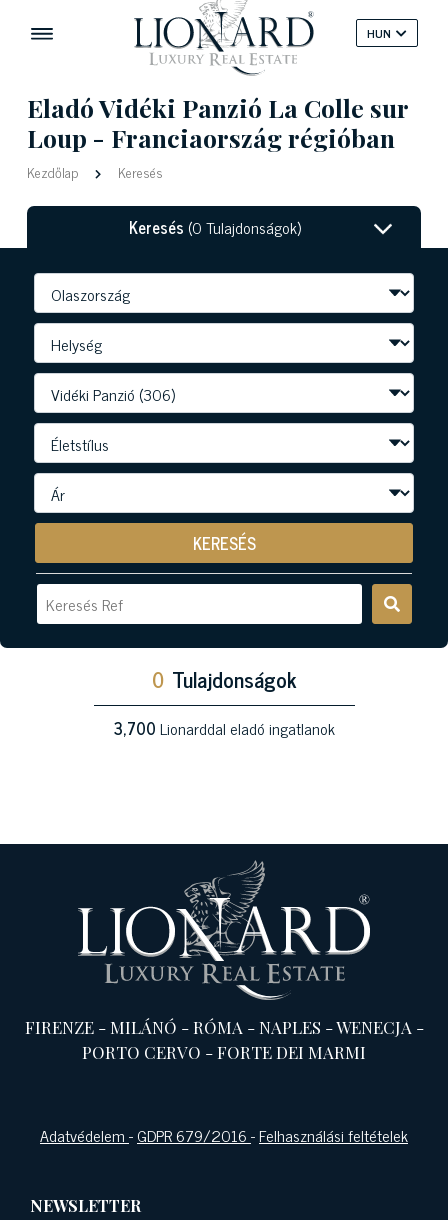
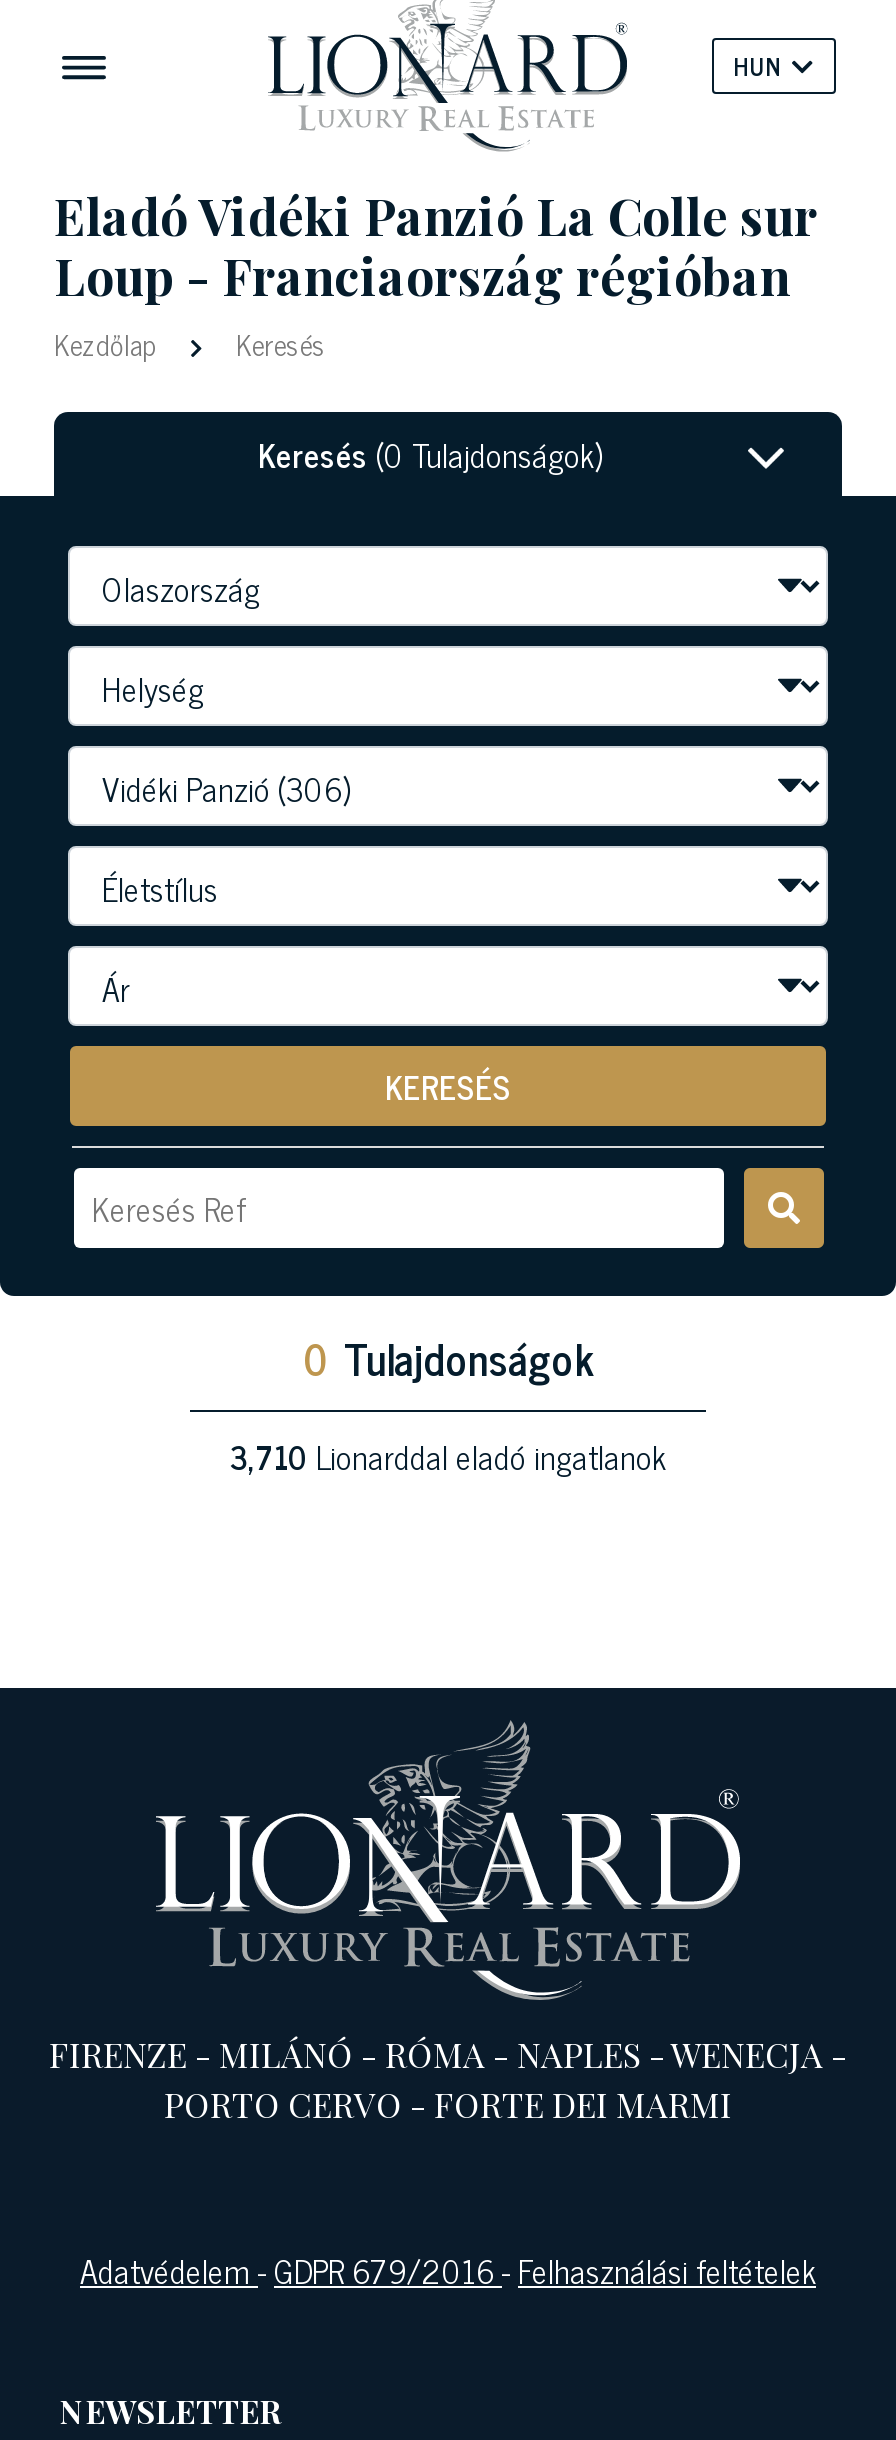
[113,715,334,741] 3,700 Lionarddal eladó ingatlanok -> [230,1430,666,1482] 3,710 Lionarddal eladó ingatlanok

